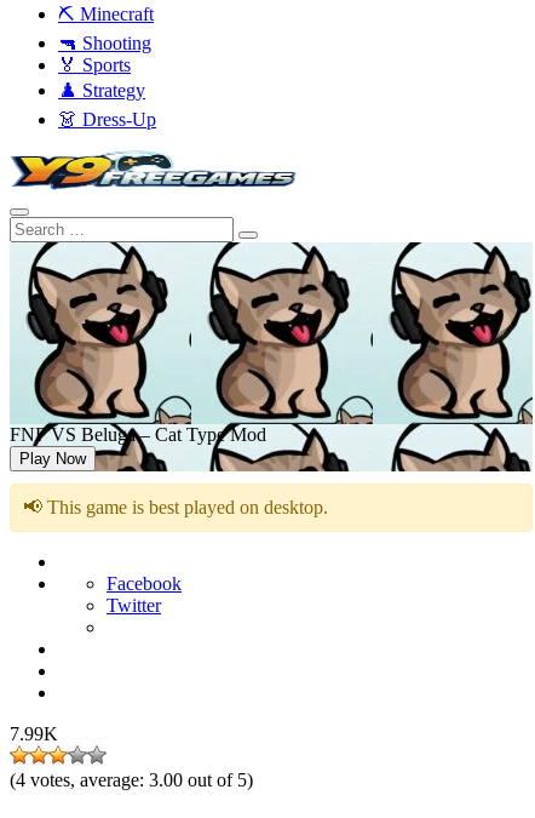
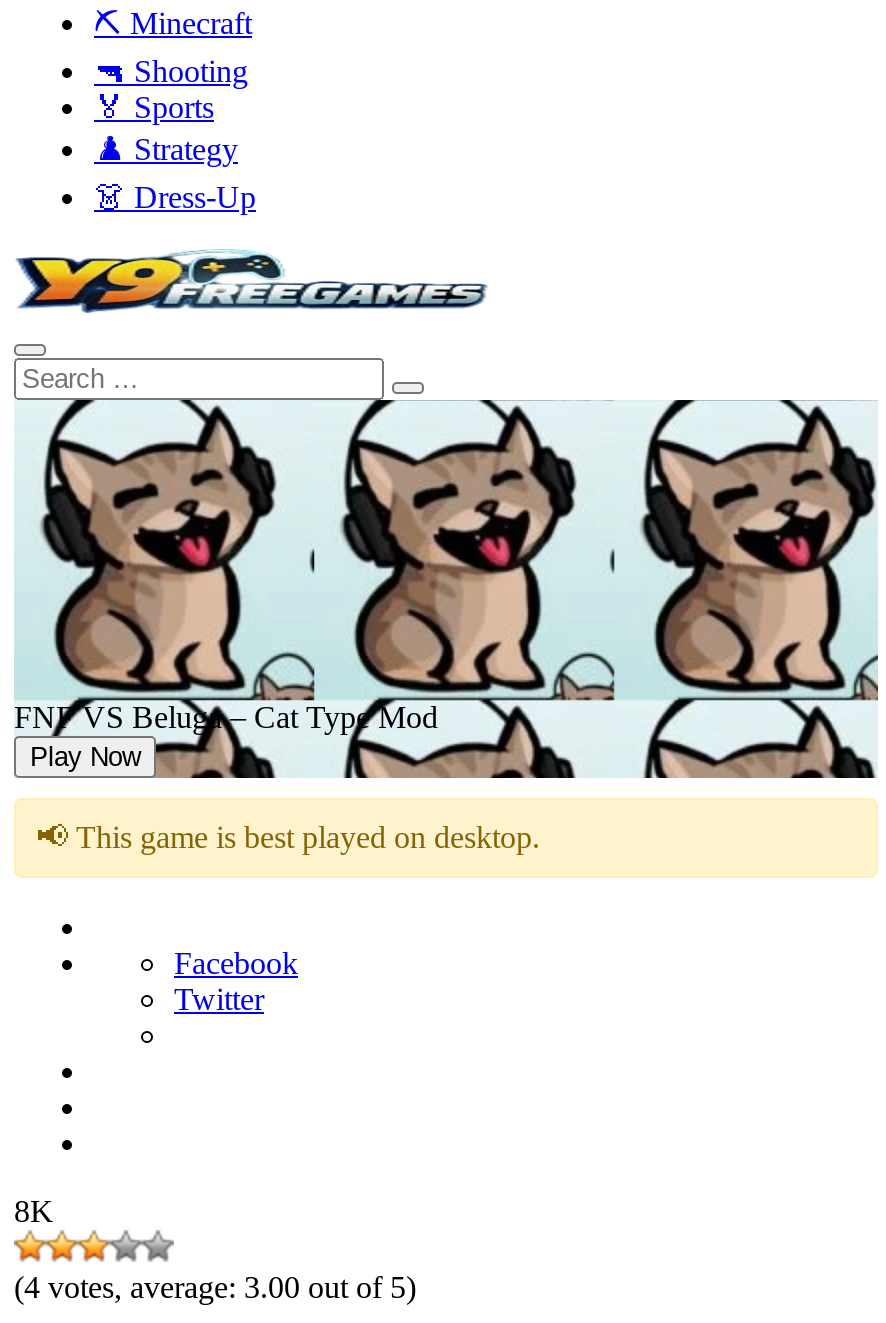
[10,723,58,744] 7.99K -> [14,1194,54,1228] 8K

